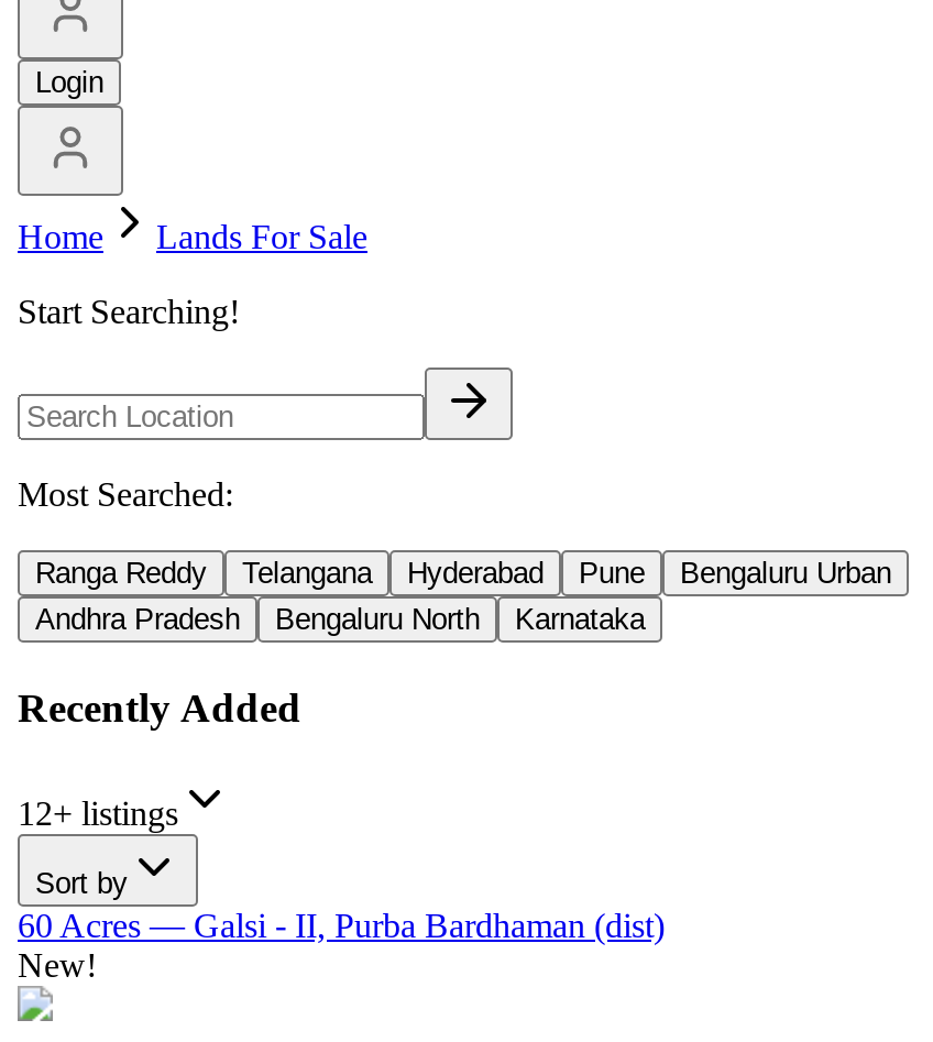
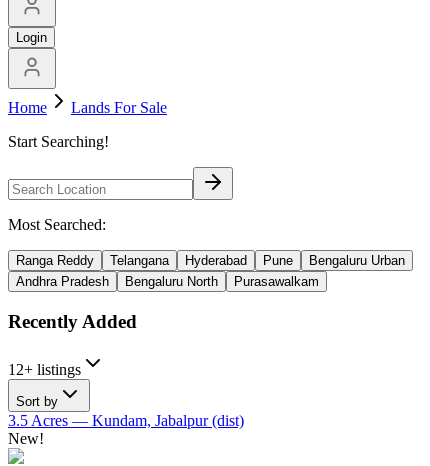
[515,603,645,636] Karnataka -> [234,274,319,289] Purasawalkam
[18,908,665,945] 60 Acres— Galsi - II, Purba Bardhaman (dist) -> [8,412,244,429] 3.5 Acres— Kundam, Jabalpur (dist)

